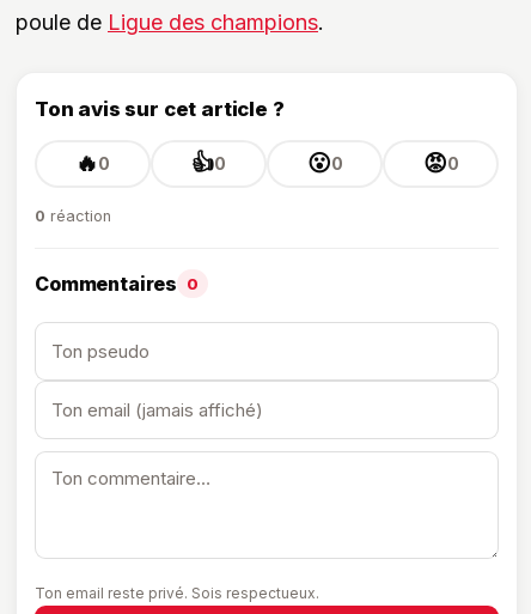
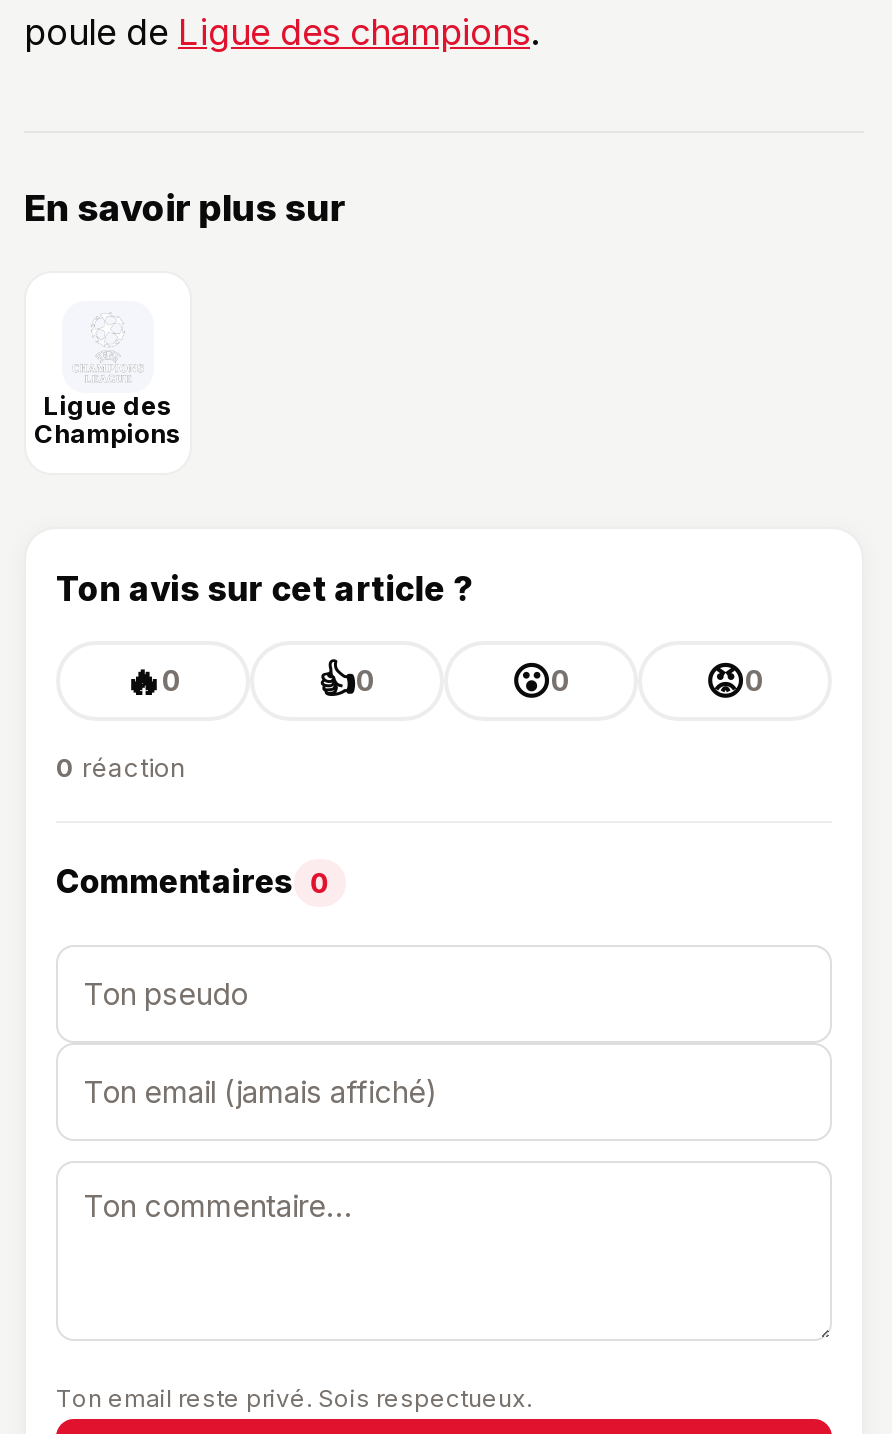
none -> [24,185,345,229] En savoir plus sur
none -> [34,391,182,449] Ligue des | Champions

